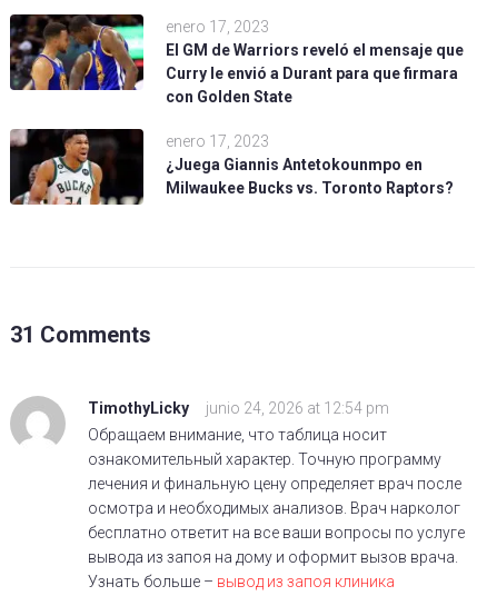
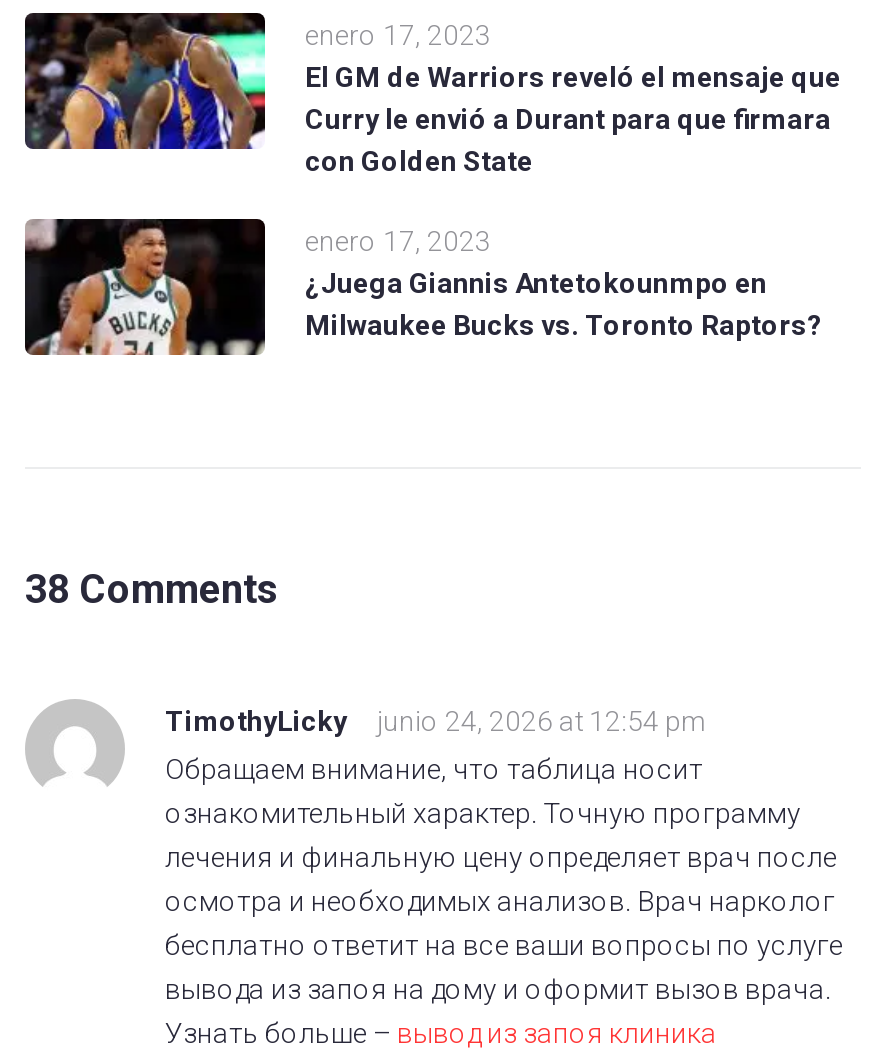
[10,321,151,348] 31 Comments -> [25,565,279,613] 38 Comments

